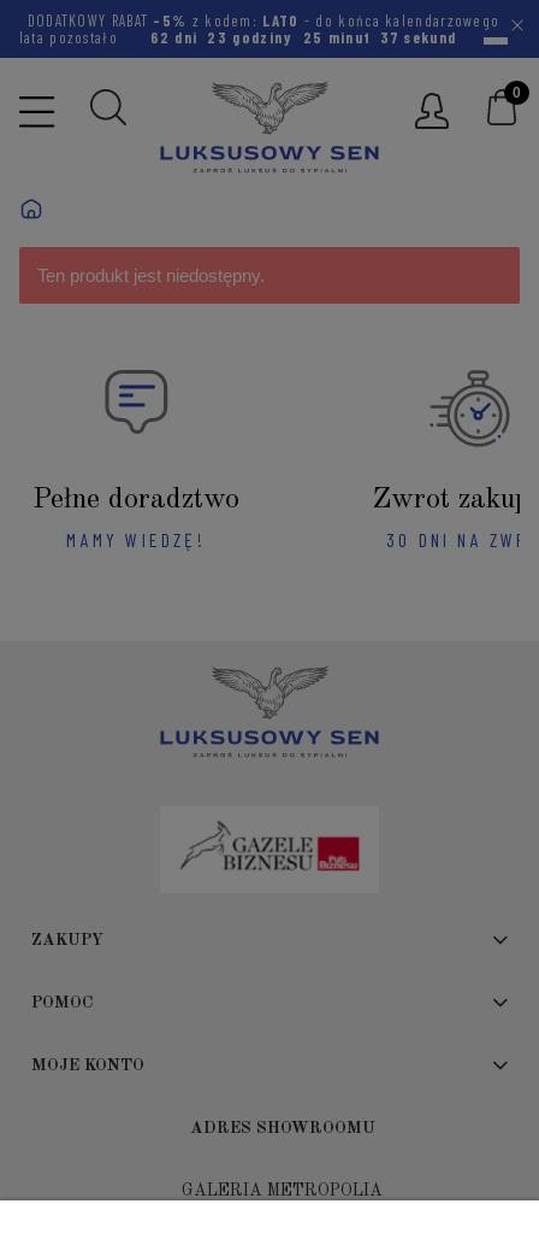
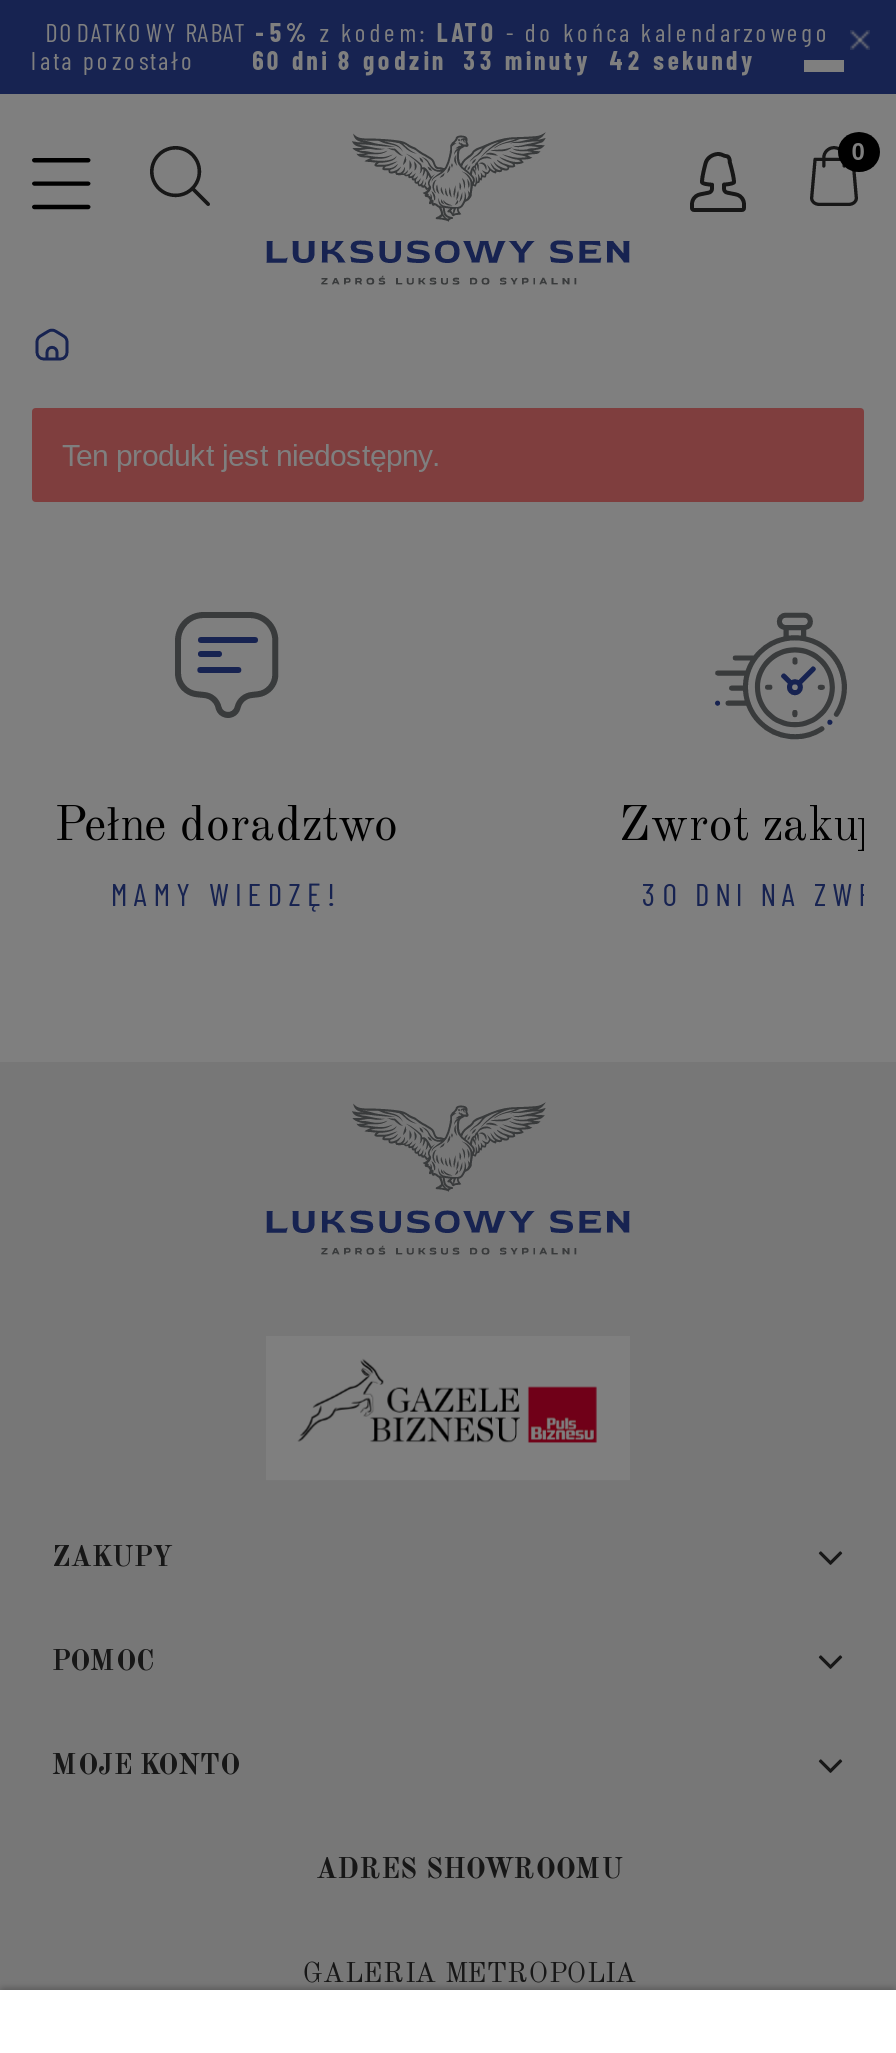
[151,28,456,47] 62 dni 23 godziny 25 minut 37 sekund -> [252,44,757,76] 60 dni 8 godzin 33 minuty 42 sekundy

